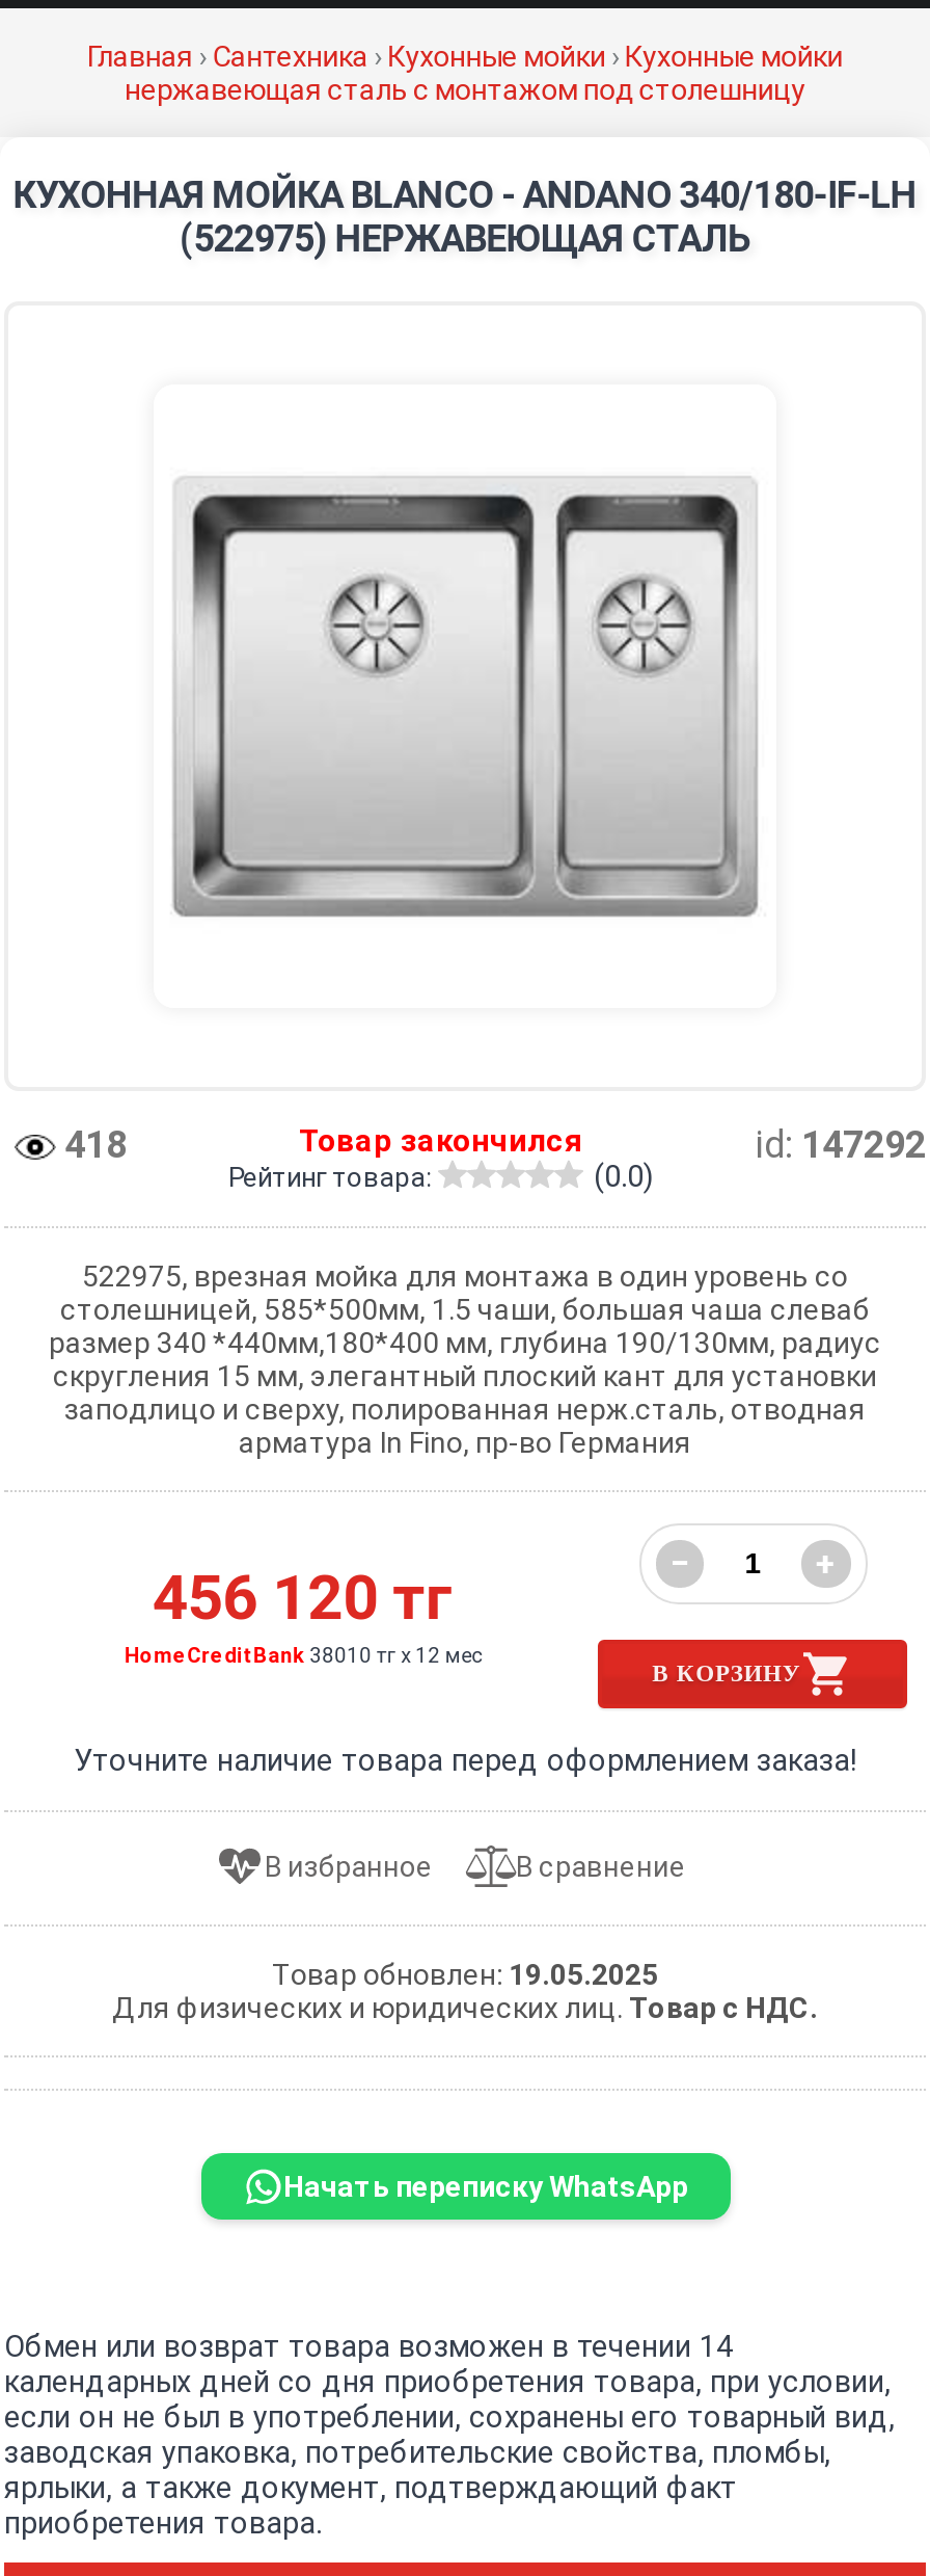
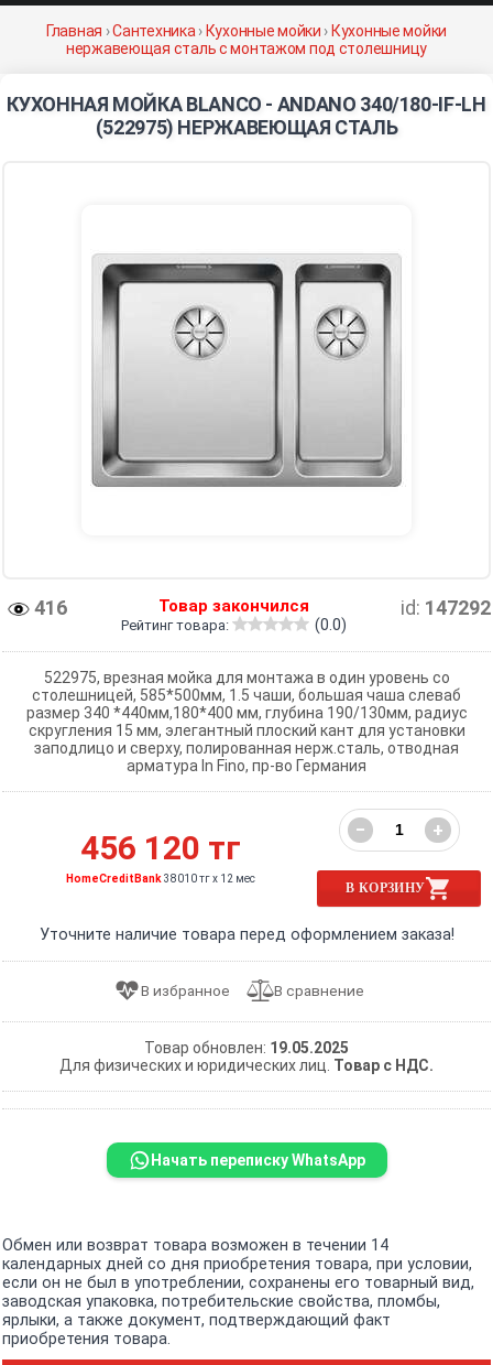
[56,1121,127,1165] 418 -> [30,596,67,619] 416

